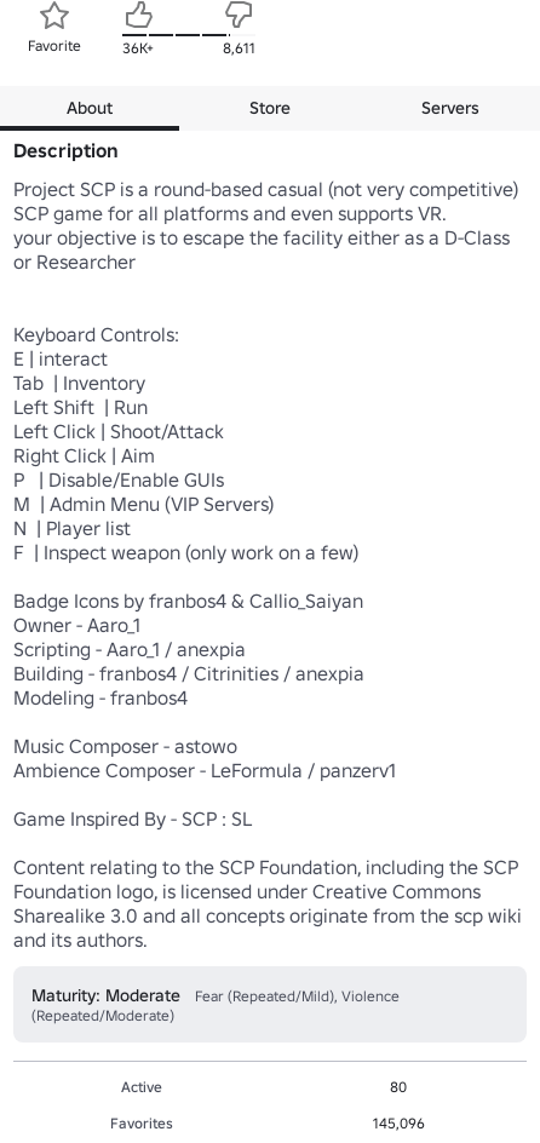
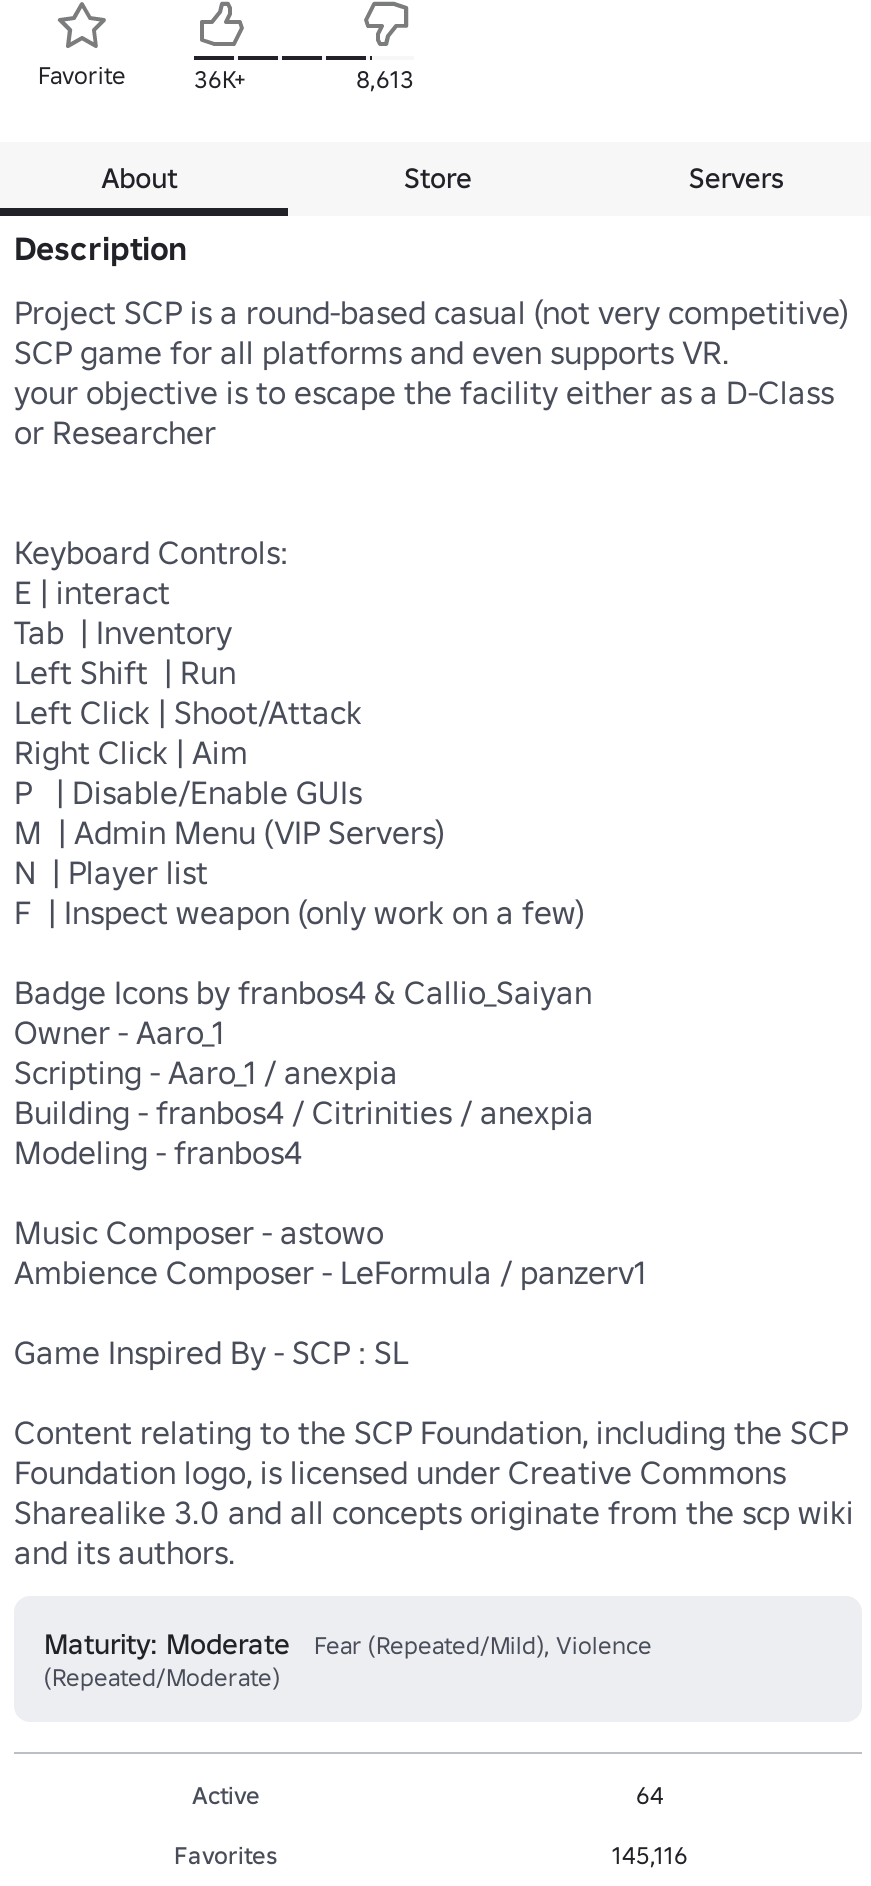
[223,38,255,56] 8,611 -> [356,63,414,93] 8,613
[390,1077,407,1095] 80 -> [636,1779,664,1809] 64
[372,1113,424,1131] 145,096 -> [612,1839,688,1869] 145,116

